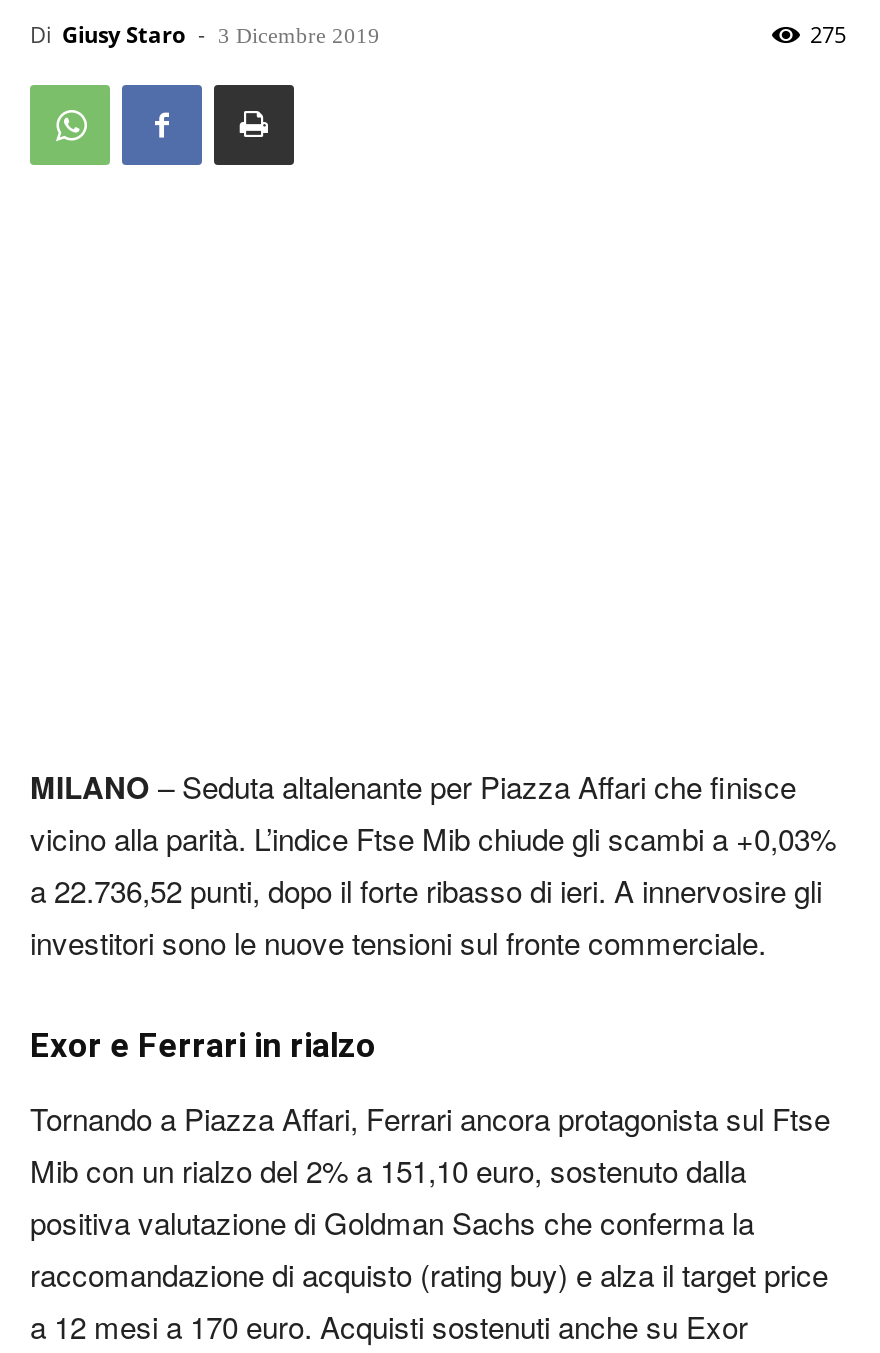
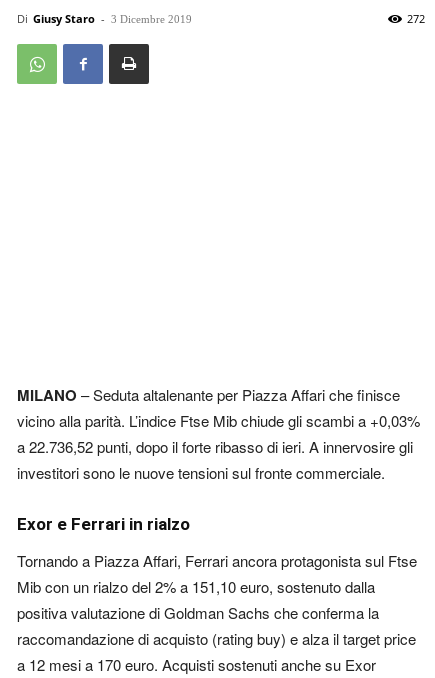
[810,19,846,49] 275 -> [407,11,425,26] 272

